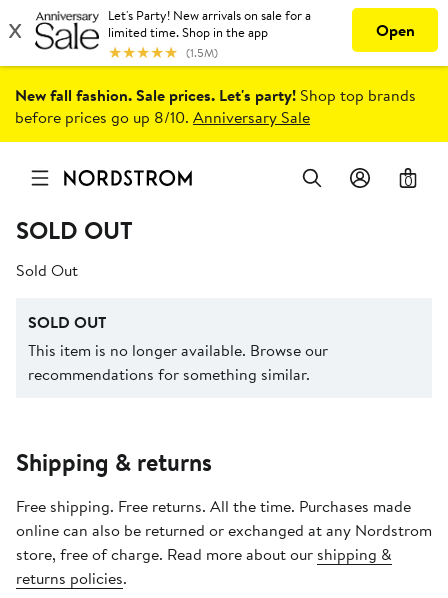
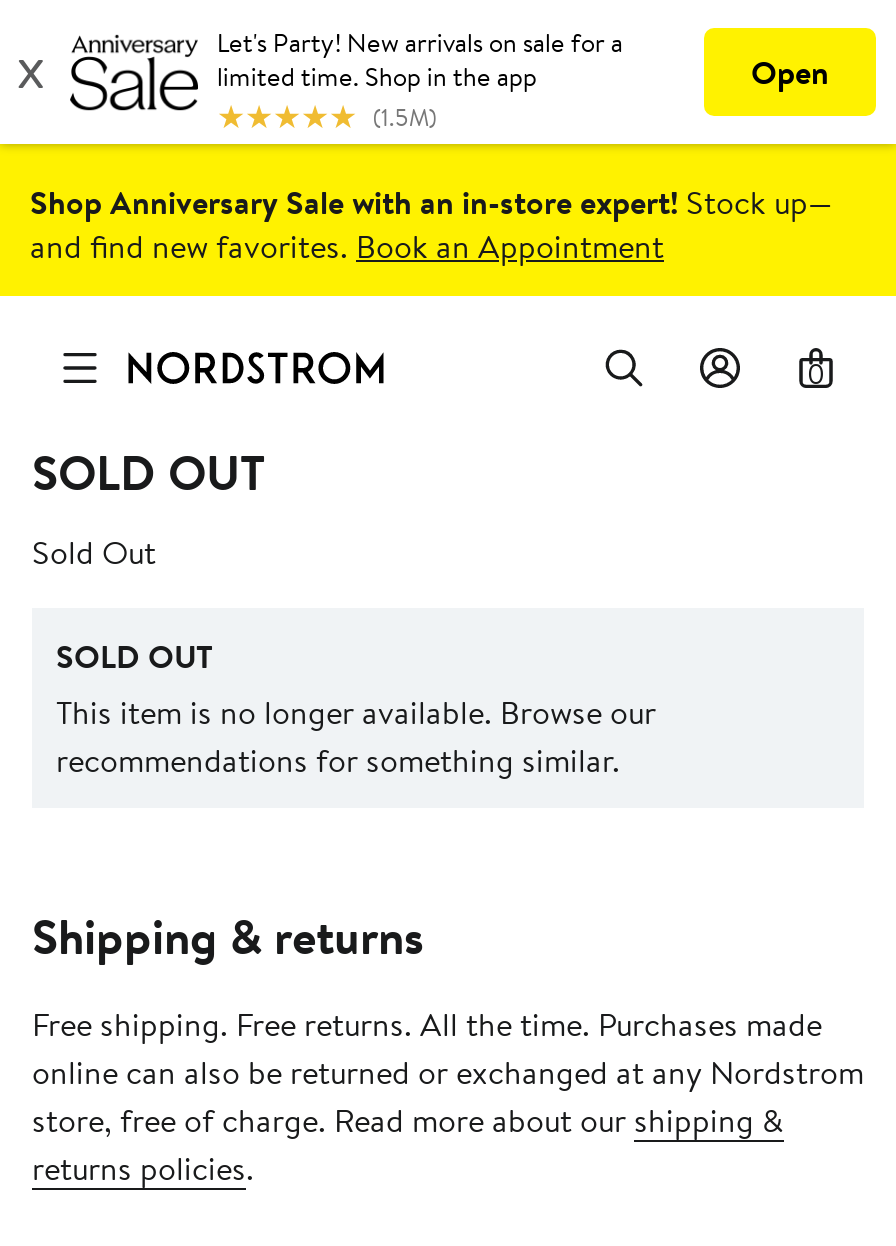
[15,84,416,128] New fall fashion. Sale prices. Let's party! Shop top brands | before prices go up 8/10. Anniversary Sale -> [30,180,832,268] Shop Anniversary Sale with an in-store expert! Stock up— | and find new favorites. Book an Appointment

